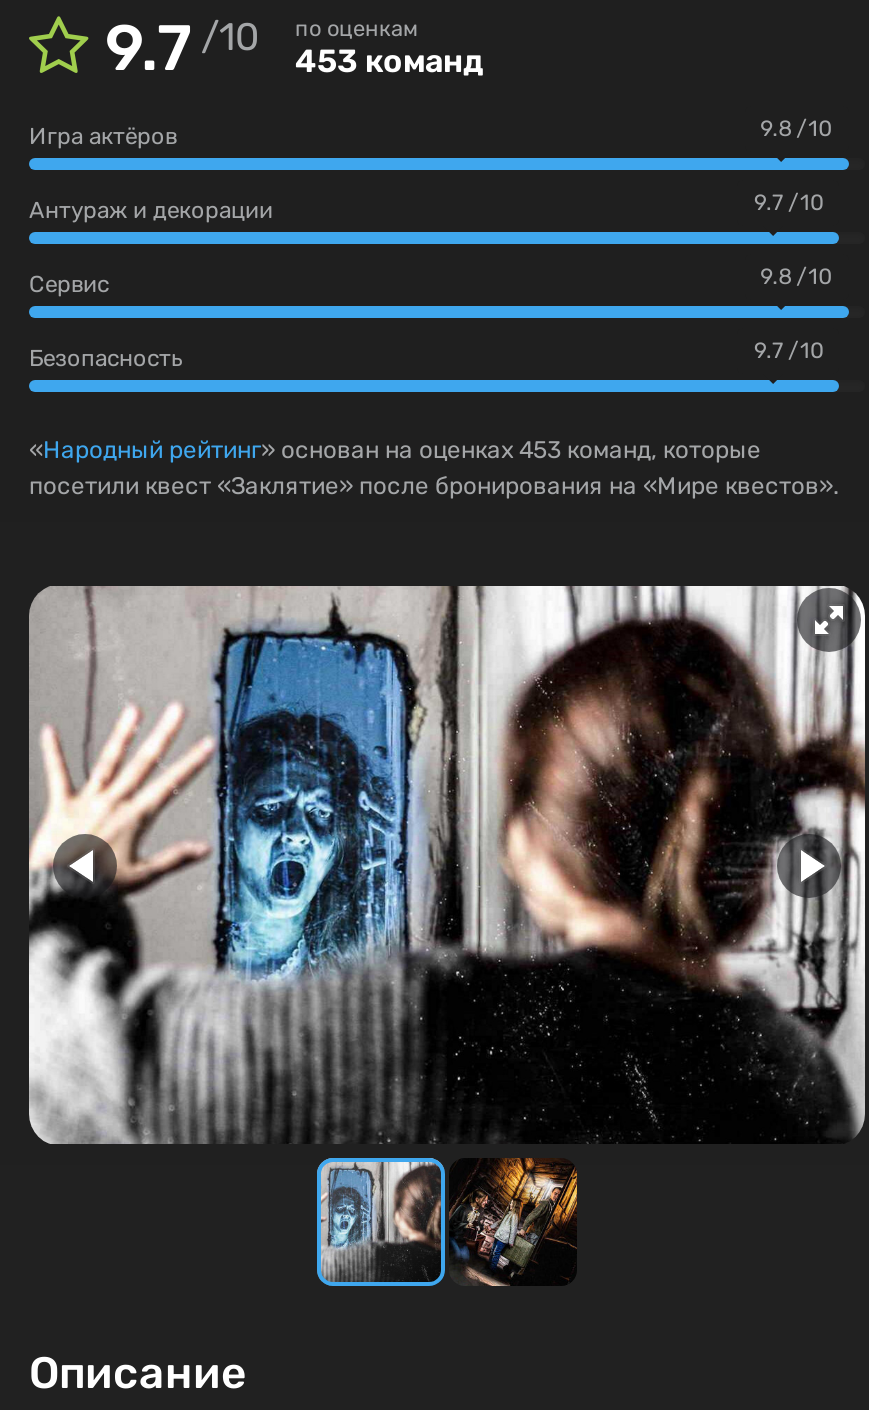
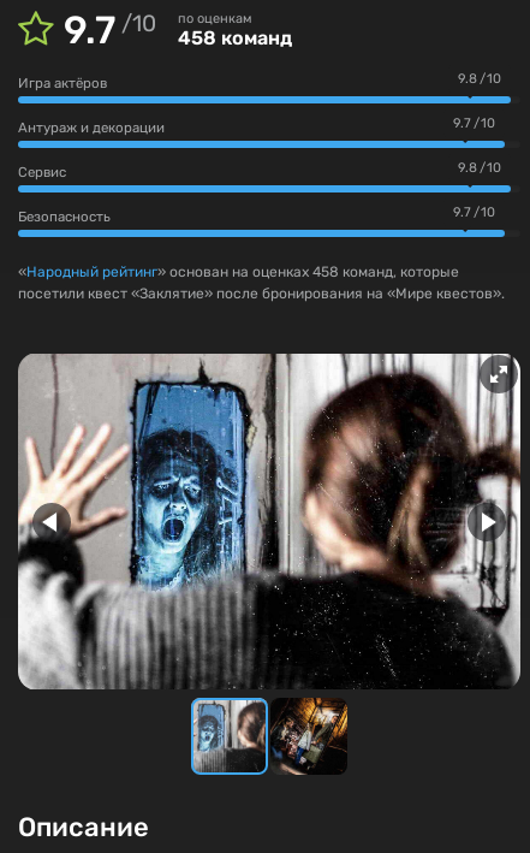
[105,10,483,86] 9.7/10 453 команд по оценкам -> [64,7,292,53] 9.7/10 458 команд по оценкам
[29,436,761,464] «Народный рейтинг» основан на оценках 453 команд, которые -> [18,263,459,280] «Народный рейтинг» основан на оценках 458 команд, которые

